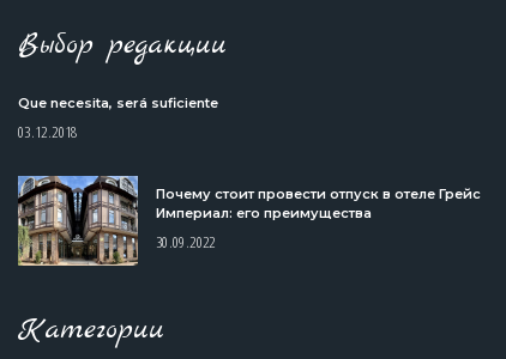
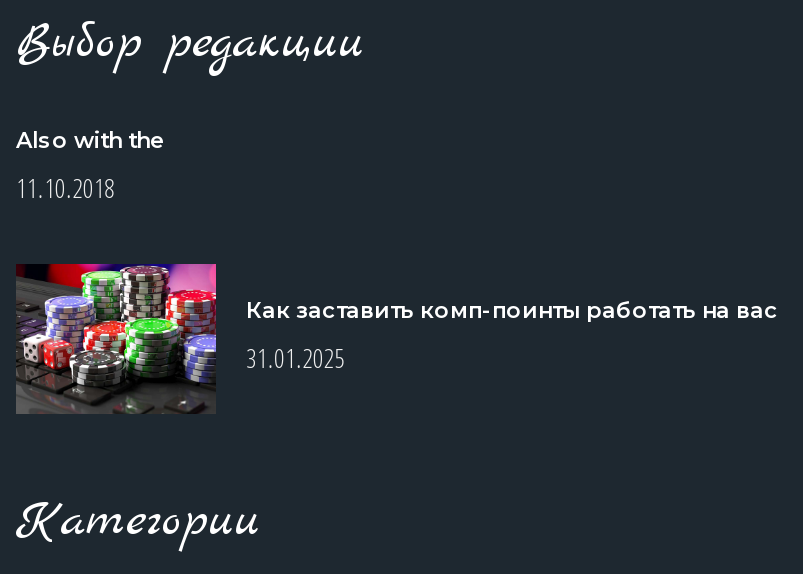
[18,94,218,111] Que necesita, será suficiente -> [16,127,164,155] Also with the
[18,121,78,142] 03.12.2018 -> [16,171,115,207] 11.10.2018
[17,175,481,267] [image] | Почему стоит провести отпуск в отеле Грейс | Империал: его преимущества -> [14,262,778,414] [image] | Как заставить комп-поинты работать на вас
[156,231,215,253] 30.09.2022 -> [246,341,345,377] 31.01.2025

